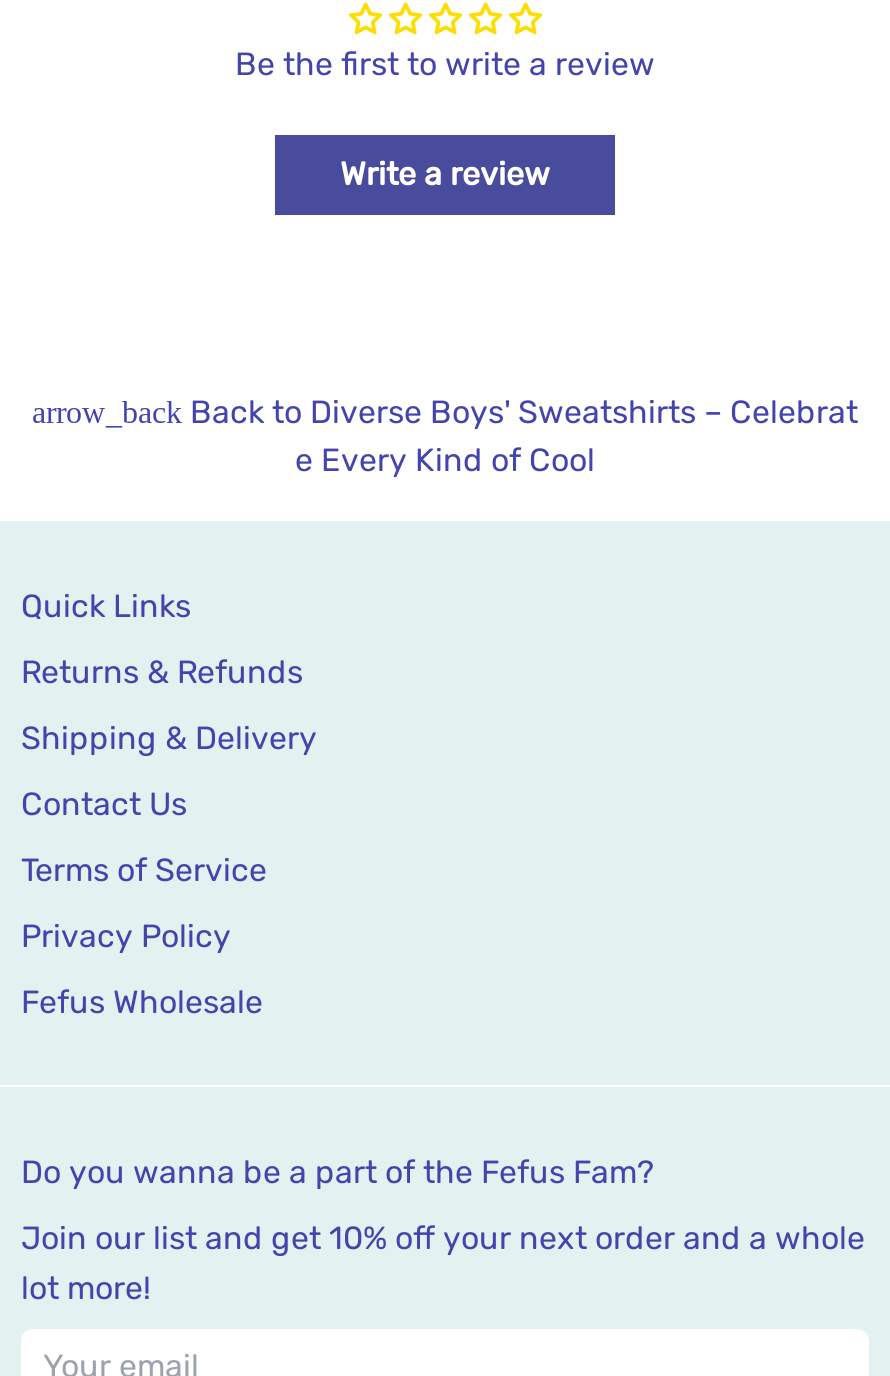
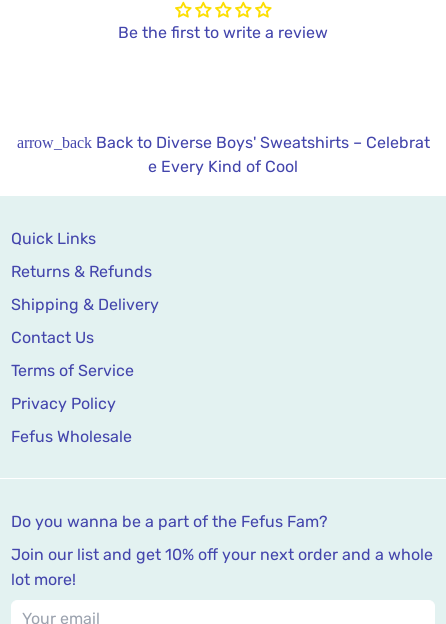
[340,155,550,193] Write a review -> none

